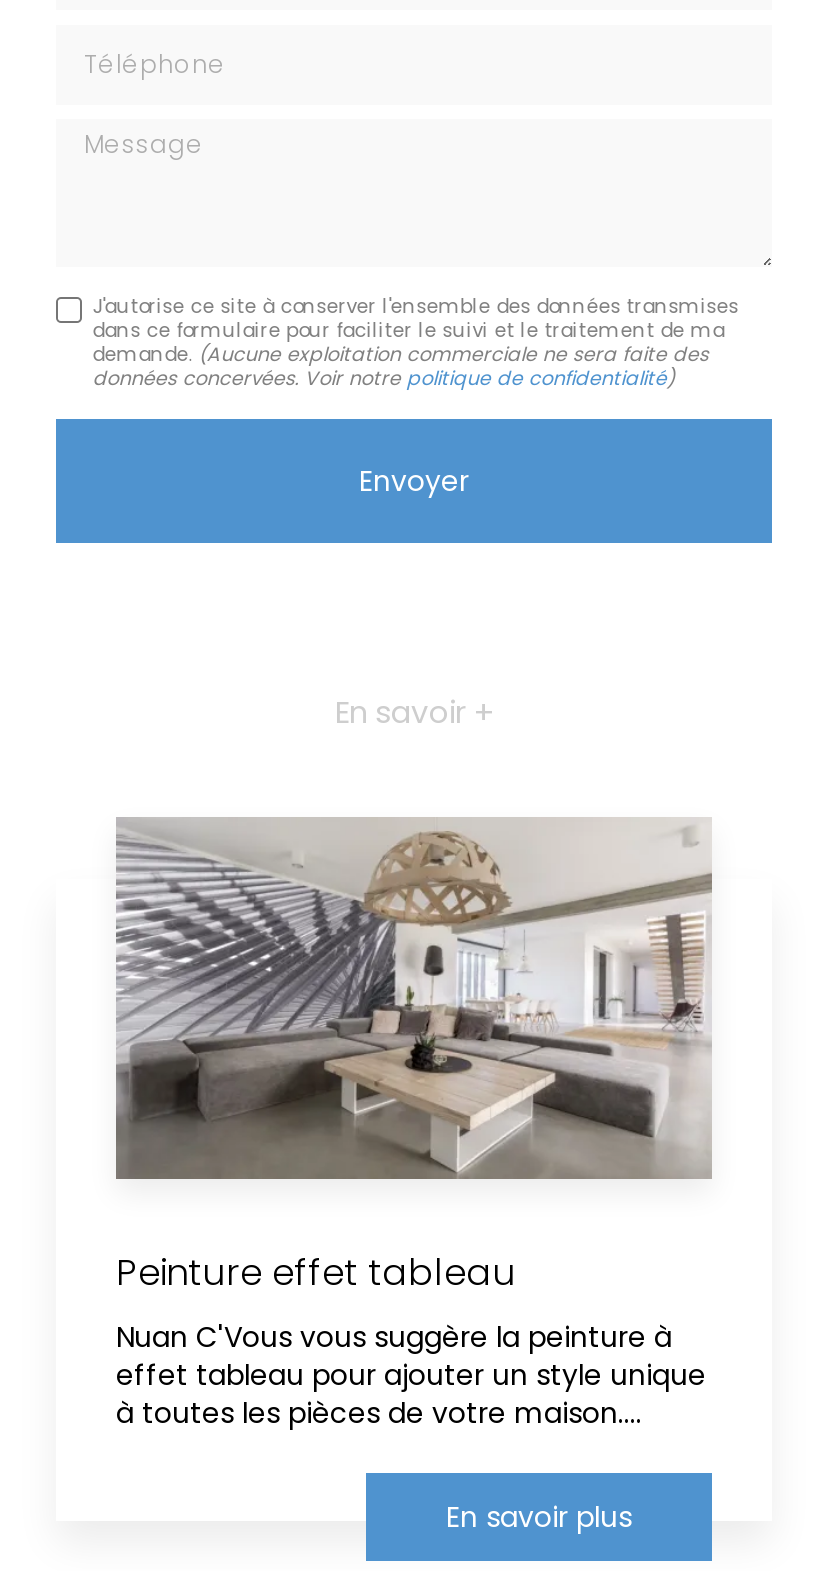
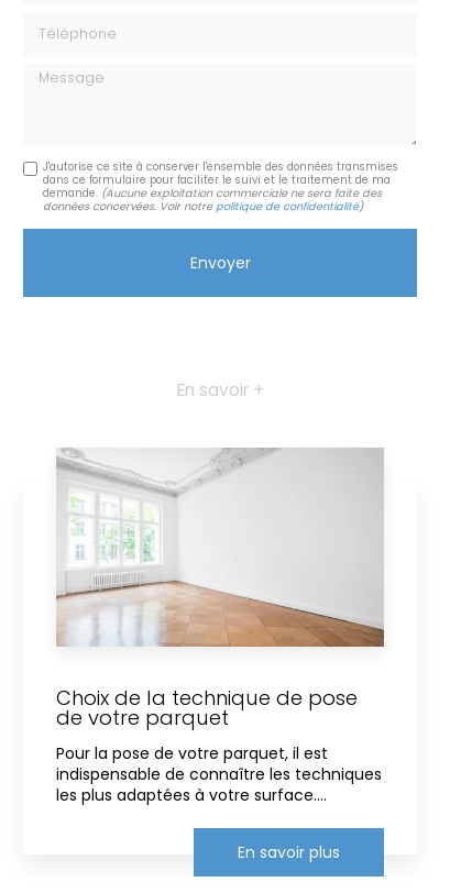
[116,817,712,1433] [image] | Peinture effet tableau | Nuan C'Vous vous suggère la peinture à | effet tableau pour ajouter un style unique | à toutes les pièces de votre maison.... -> [56,449,384,806] [image] | Choix de la technique de pose | de votre parquet | Pour la pose de votre parquet, il est | indispensable de connaître les techniques | les plus adaptées à votre surface....

